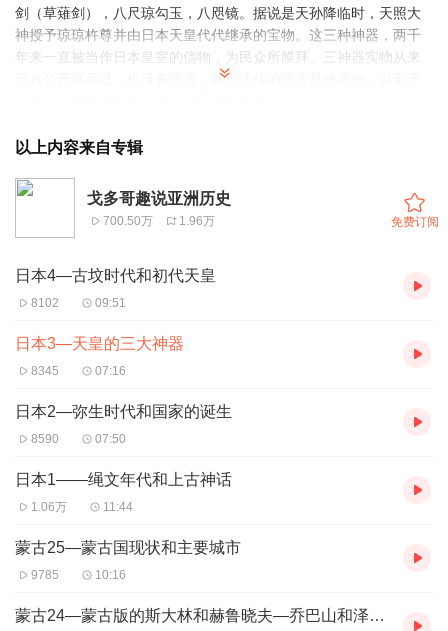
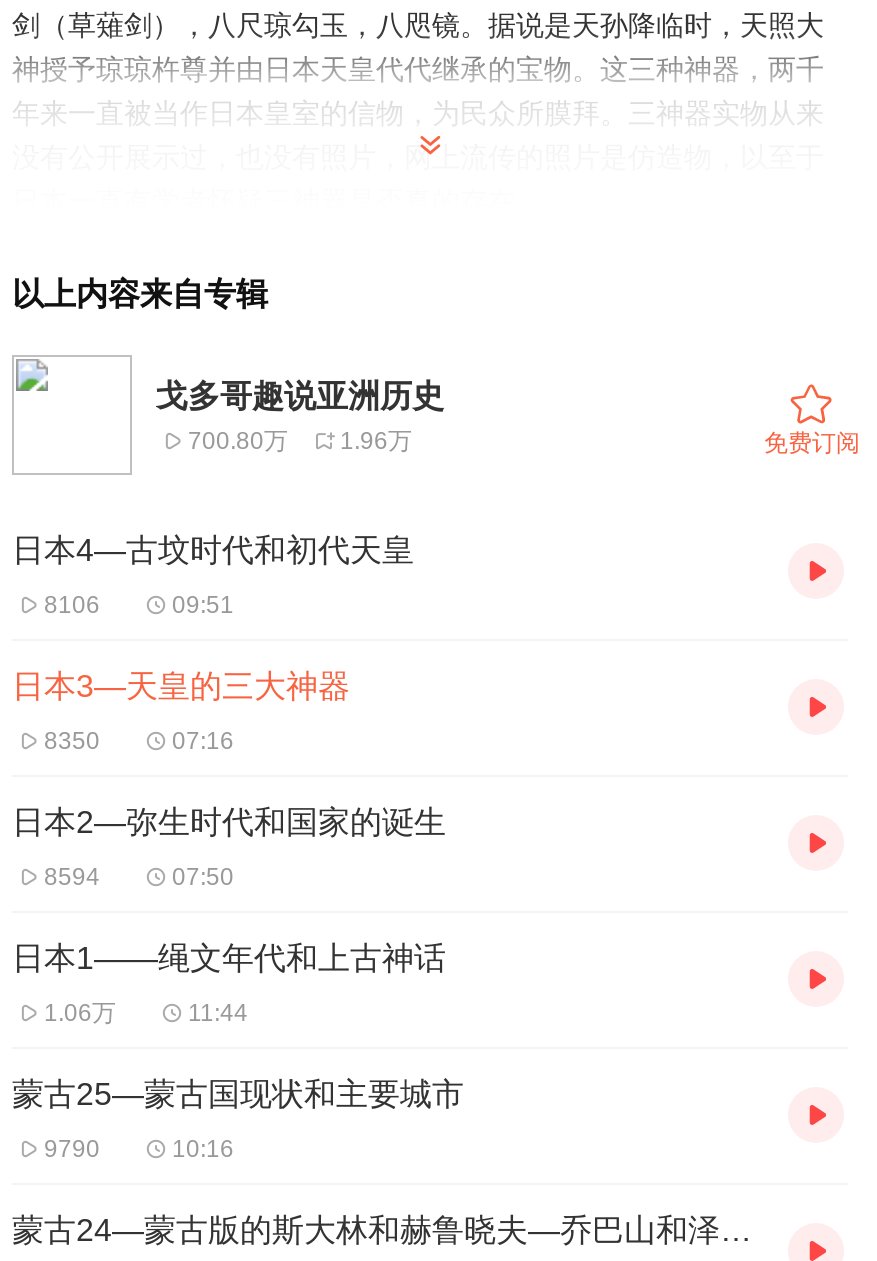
[103,213,215,227] 700.50万 1.96万 -> [188,426,412,454] 700.80万 1.96万
[31,296,59,310] 8102 -> [44,591,100,619] 8106
[31,364,59,378] 8345 -> [44,727,100,755] 8350
[31,432,59,446] 8590 -> [44,863,100,891] 8594
[31,568,59,582] 9785 -> [44,1135,100,1163] 9790

